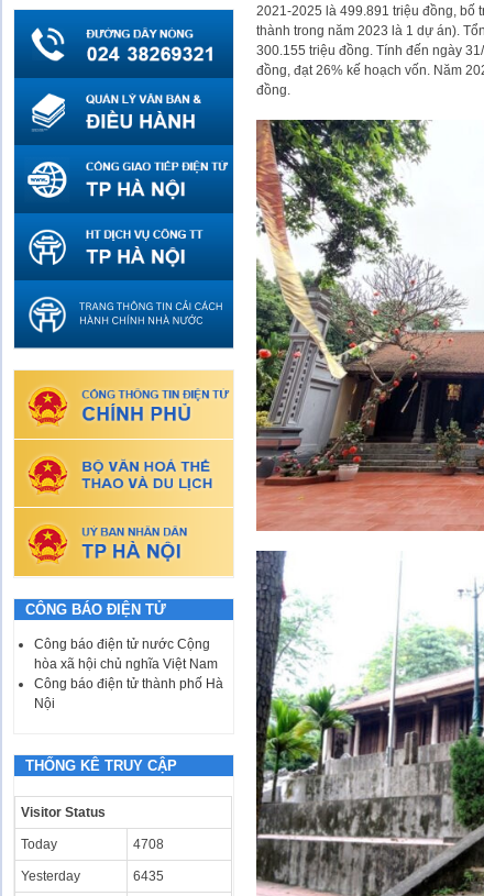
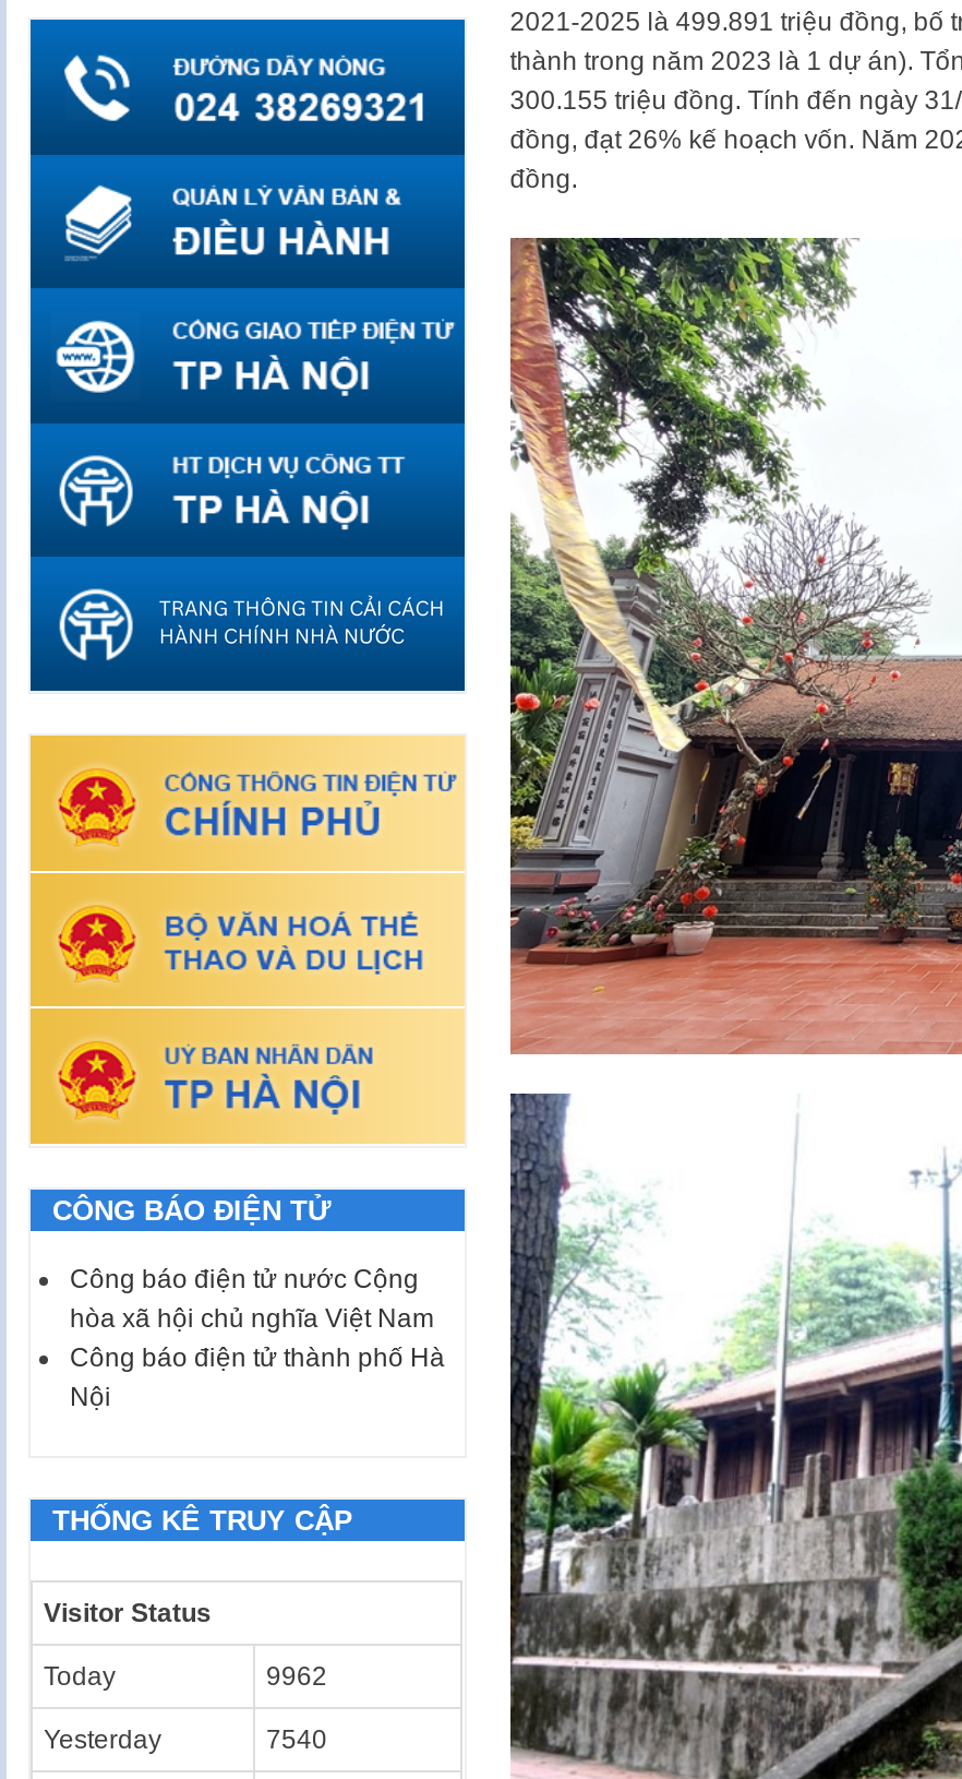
[133,837,164,852] 4708 -> [266,1661,327,1691] 9962
[133,868,164,884] 6435 -> [266,1724,327,1755] 7540

